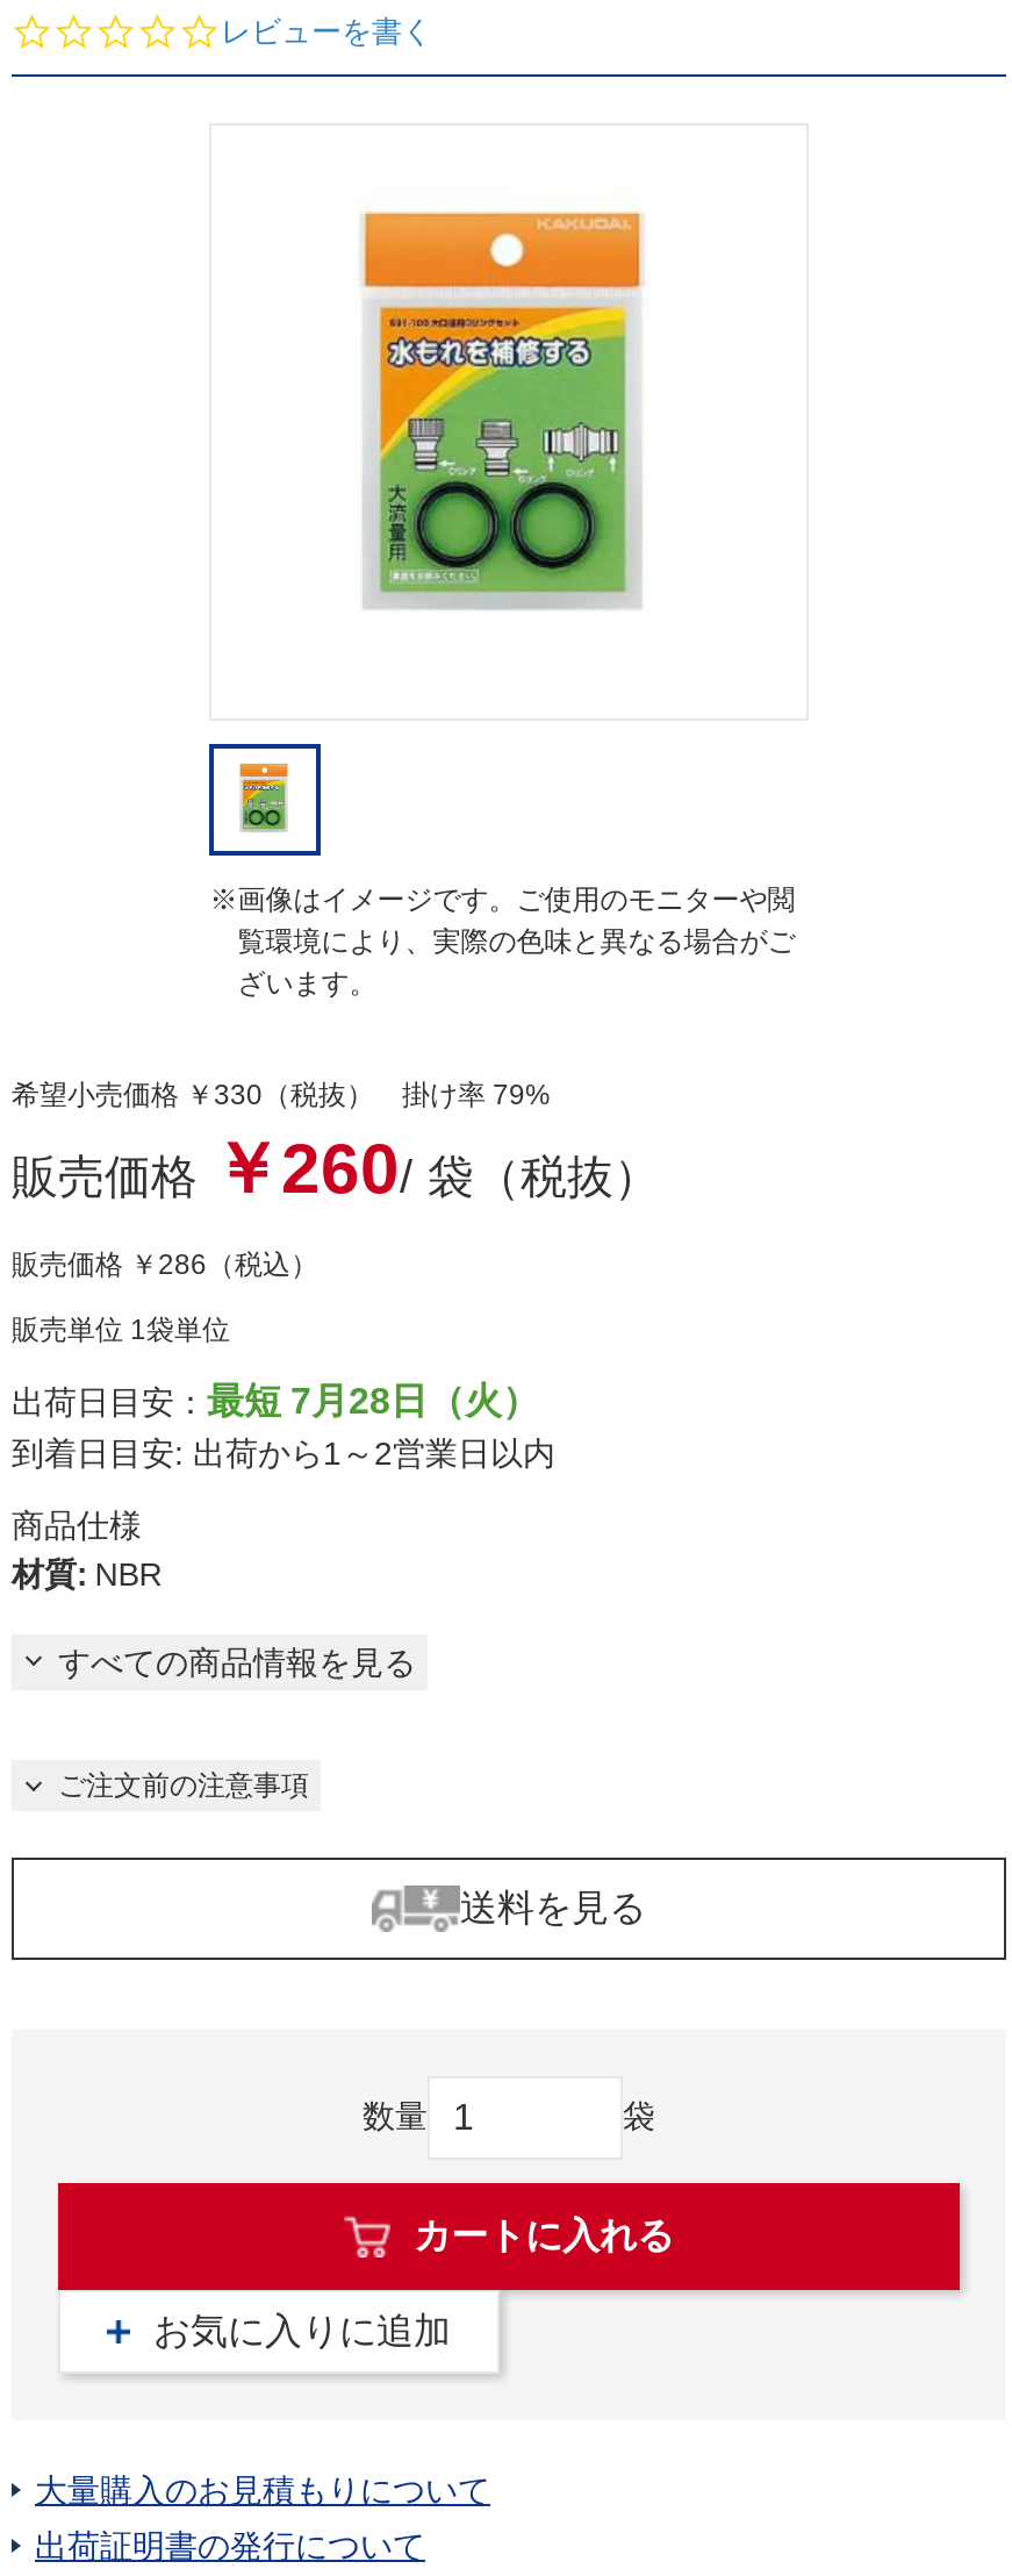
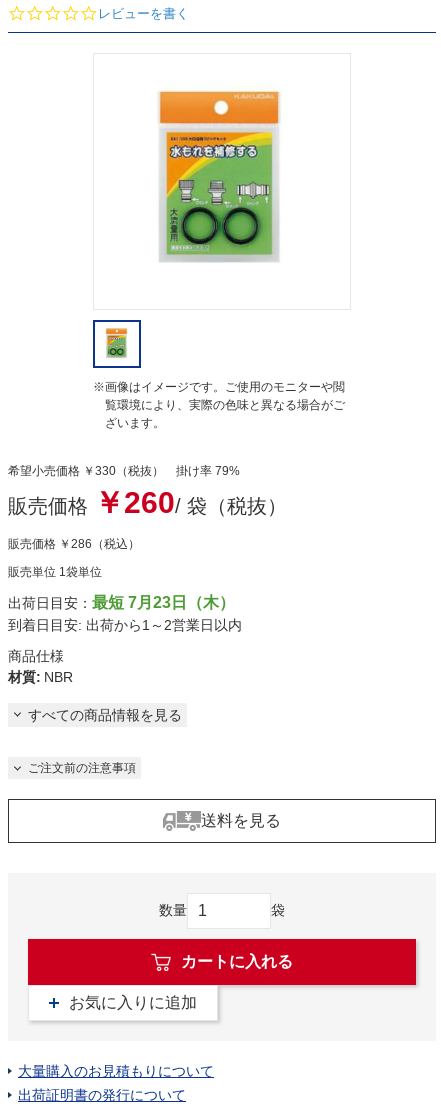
[12,1380,539,1420] 出荷日目安：最短 7月28日（火） -> [8,594,235,611] 出荷日目安：最短 7月23日（木）

